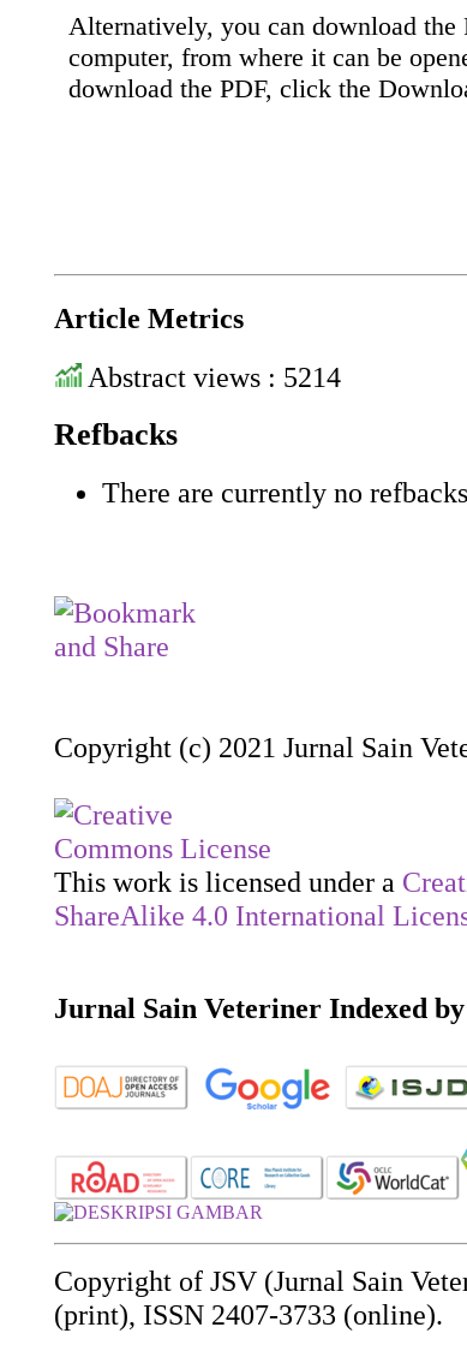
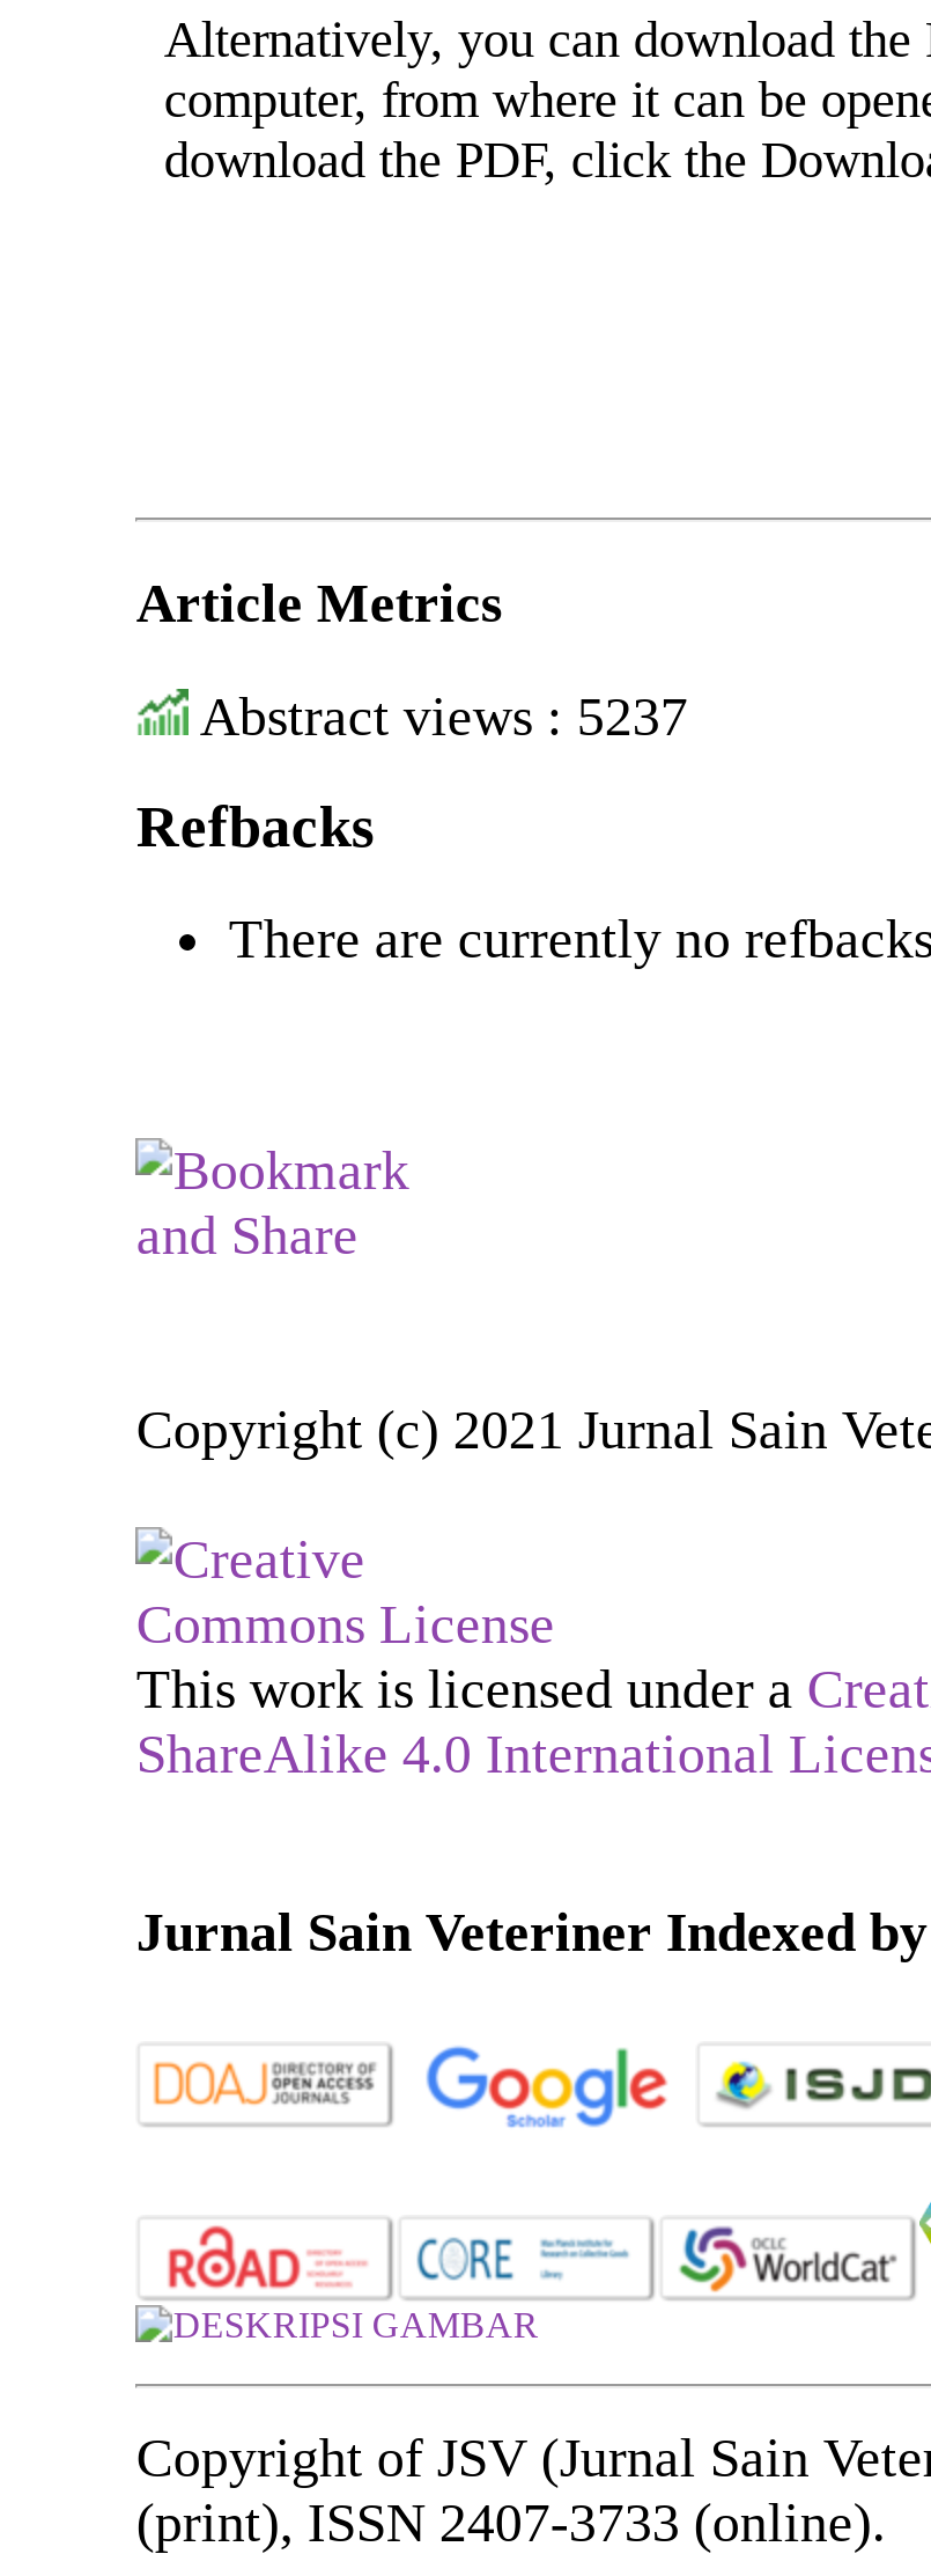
[82,361,341,394] Abstract views : 5214 -> [188,685,688,748] Abstract views : 5237

